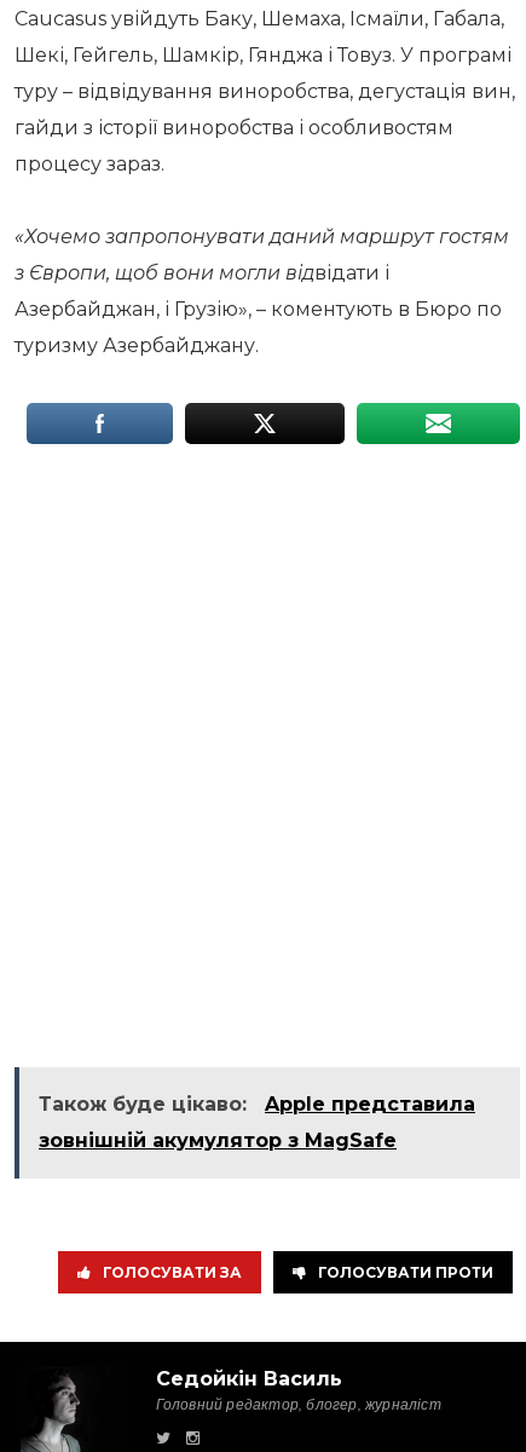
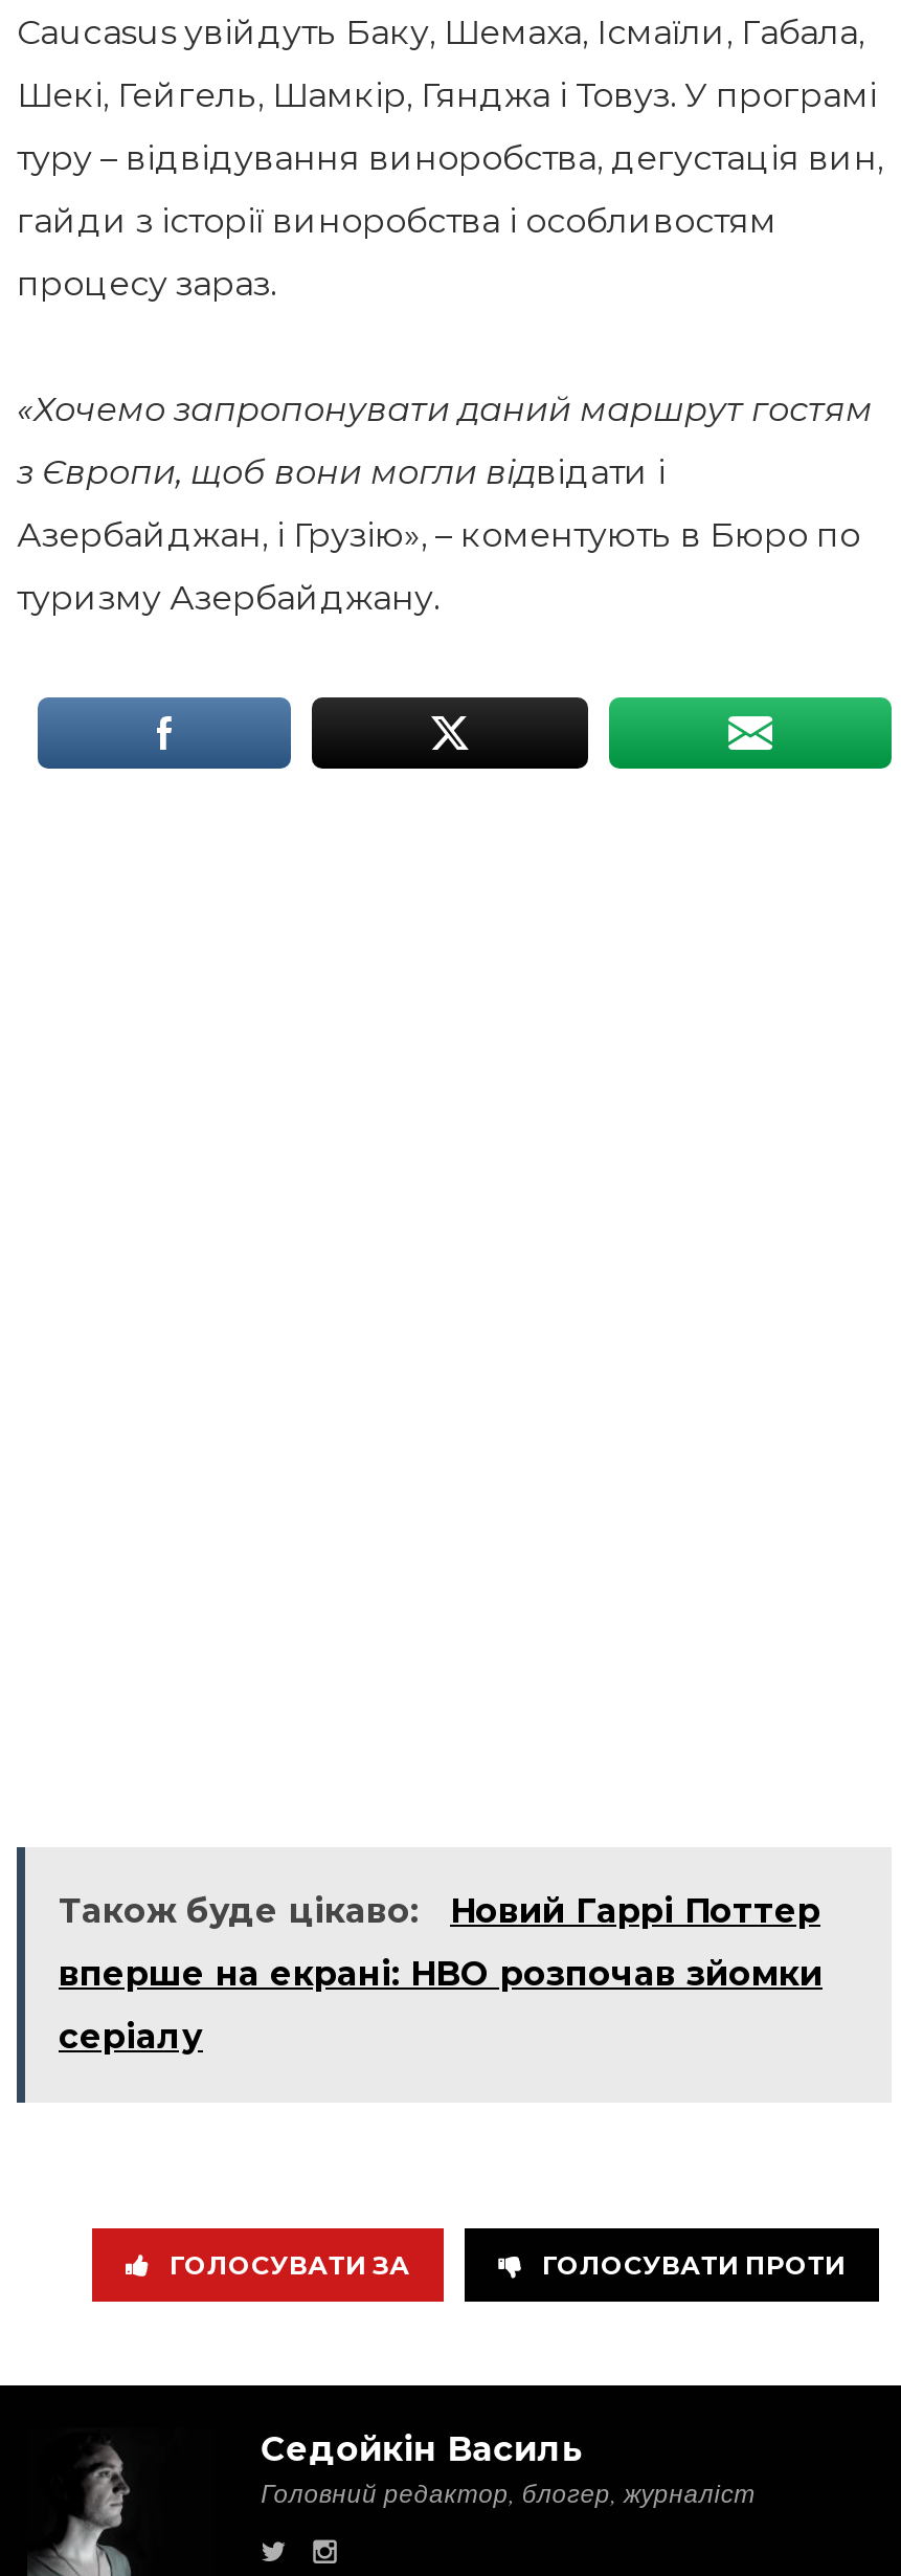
[39,1093,475,1152] Також буде цікаво: Apple представила | зовнішній акумулятор з MagSafe -> [59,1891,823,2057] Також буде цікаво: Новий Гаррі Поттер | вперше на екрані: HBO розпочав зйомки | серіалу

